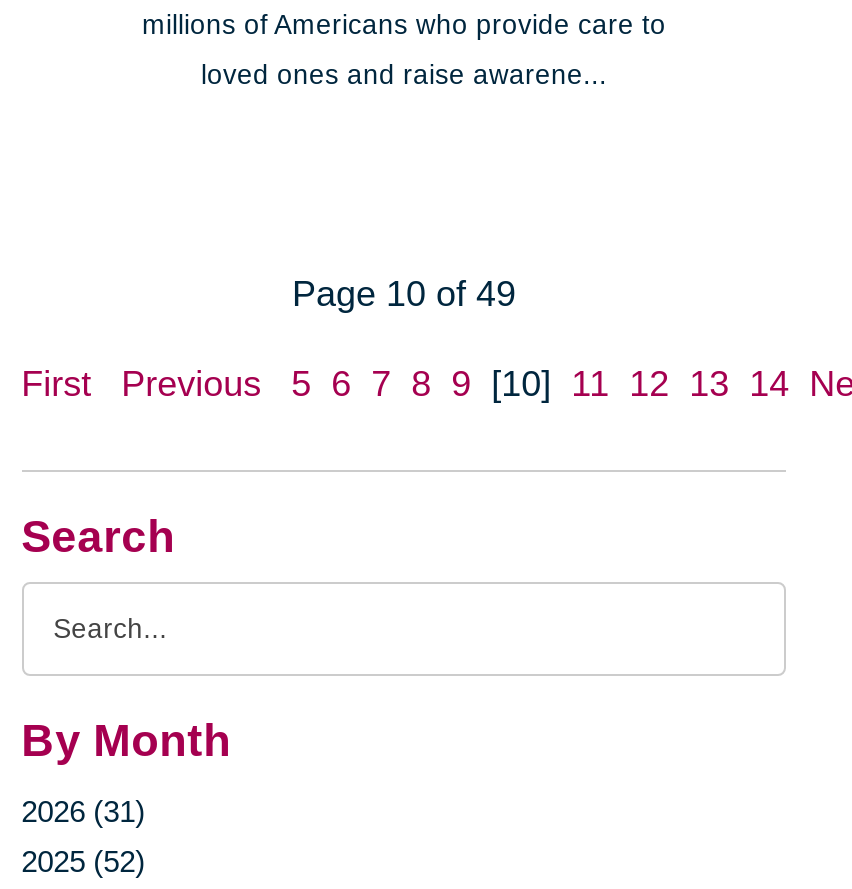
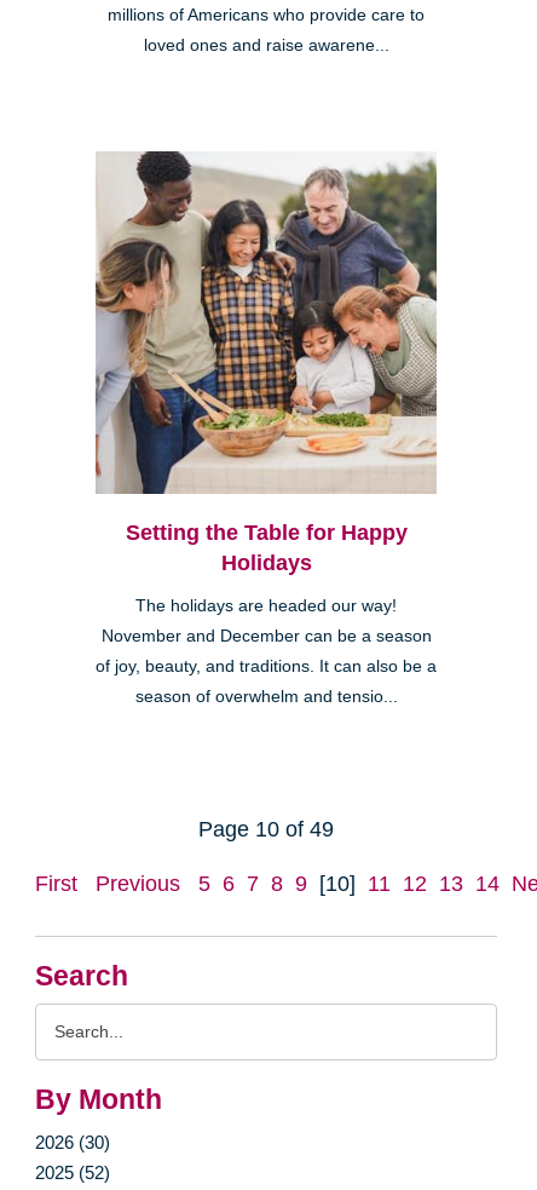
none -> [94,150,438,706] [image] | Setting the Table for Happy | Holidays | The holidays are headed our way! | November and December can be a season | of joy, beauty, and traditions. It can also be a | season of overwhelm and tensio...
[21,794,145,828] 2026 (31) -> [35,1132,110,1153] 2026 (30)

